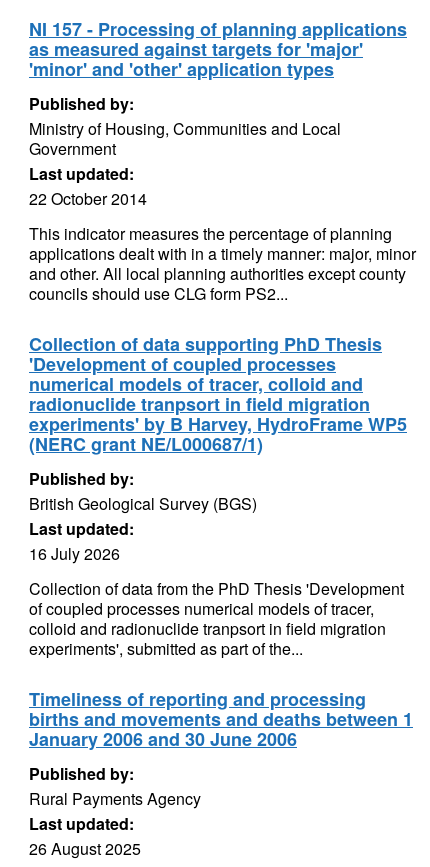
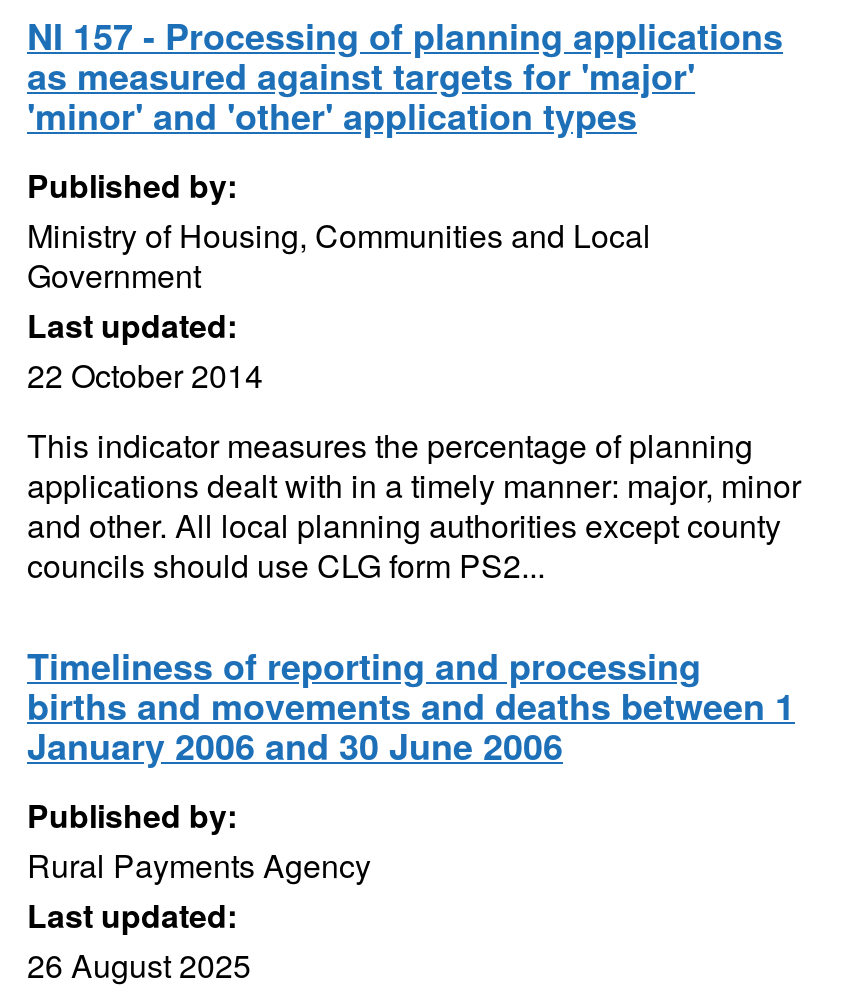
[29,331,407,660] Collection of data supporting PhD Thesis | 'Development of coupled processes | numerical models of tracer, colloid and | radionuclide tranpsort in field migration | experiments' by B Harvey, HydroFrame WP5 | (NERC grant NE/L000687/1) | Published by: | British Geological Survey (BGS) | Last updated: | 16 July 2026 | Collection of data from the PhD Thesis 'Development | of coupled processes numerical models of tracer, | colloid and radionuclide tranpsort in field migration | experiments', submitted as part of the... -> none

